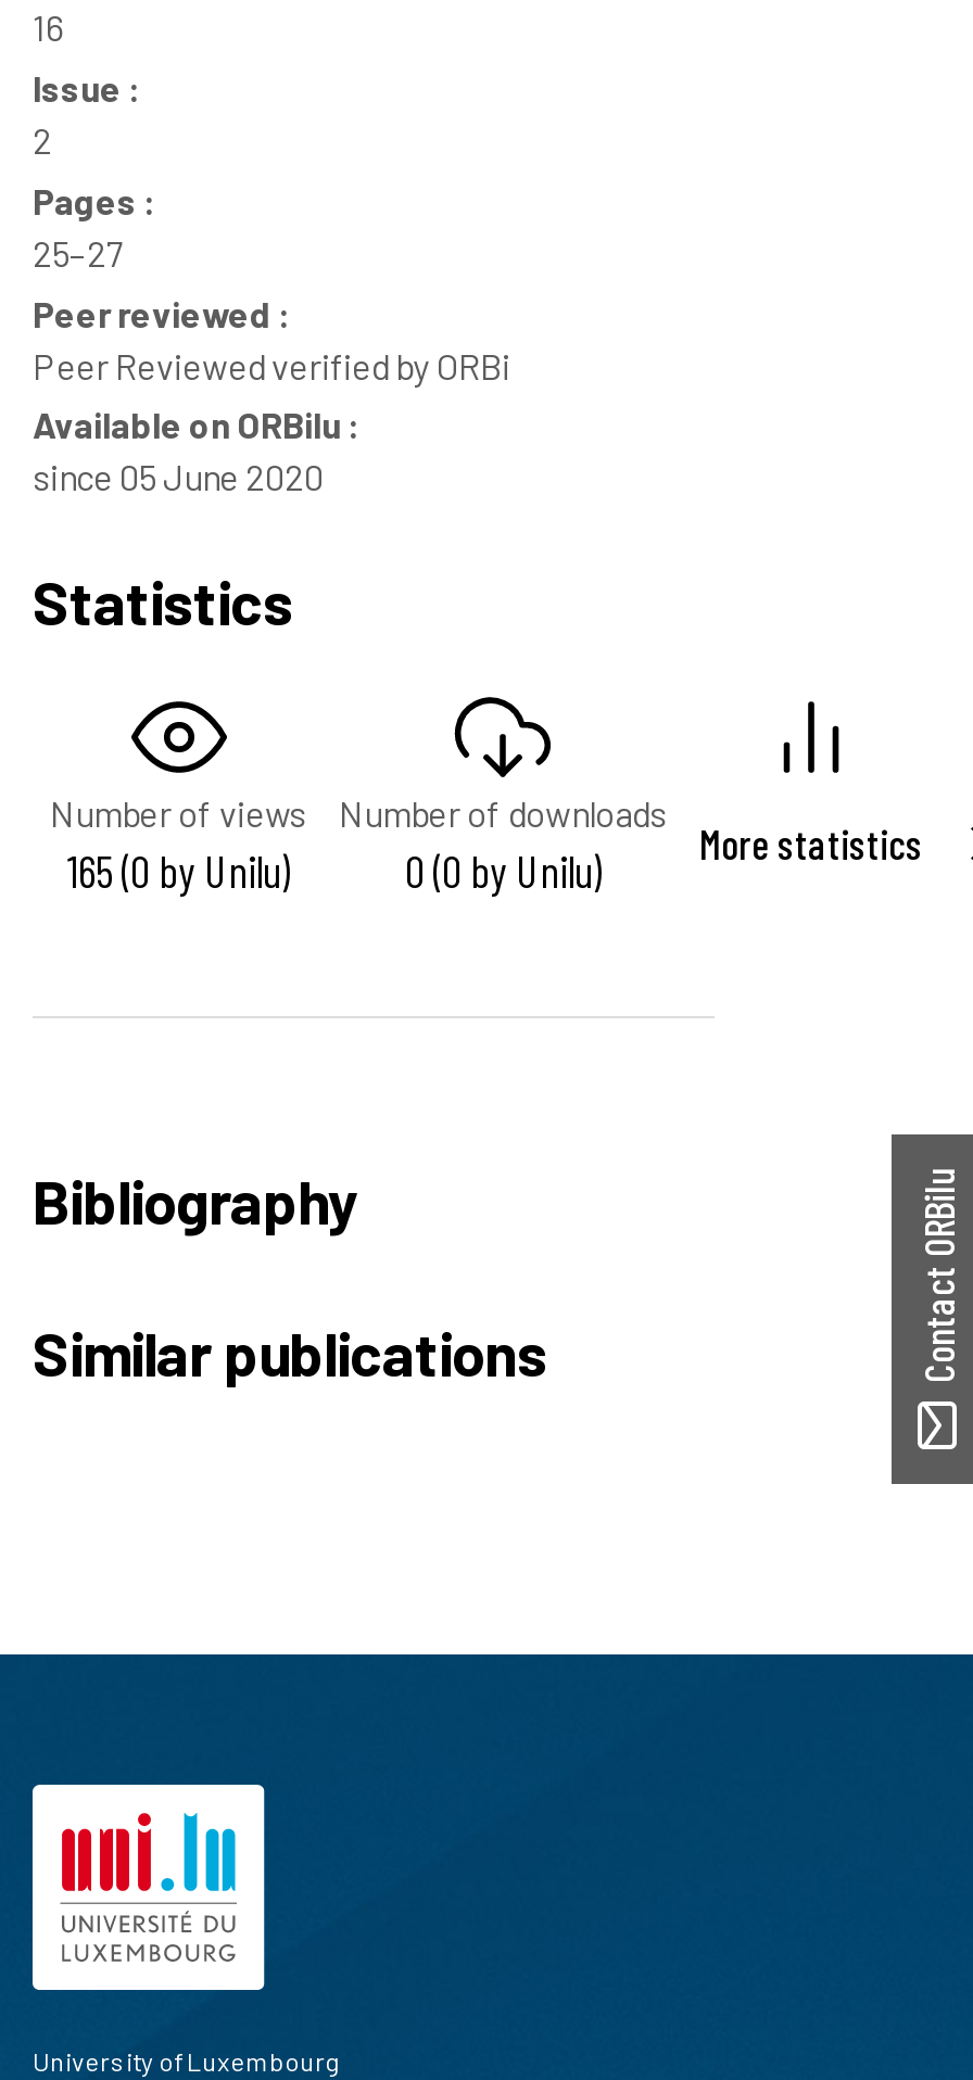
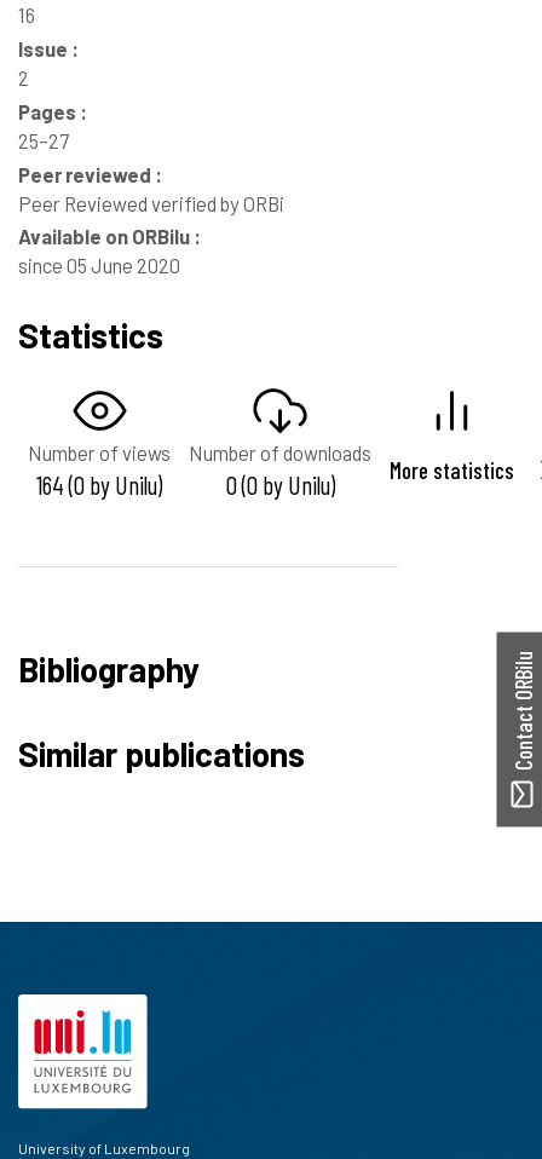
[67,842,289,896] 165 (0 by Unilu) -> [36,469,162,499] 164 (0 by Unilu)

